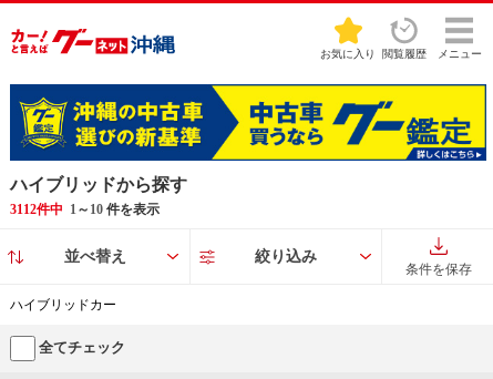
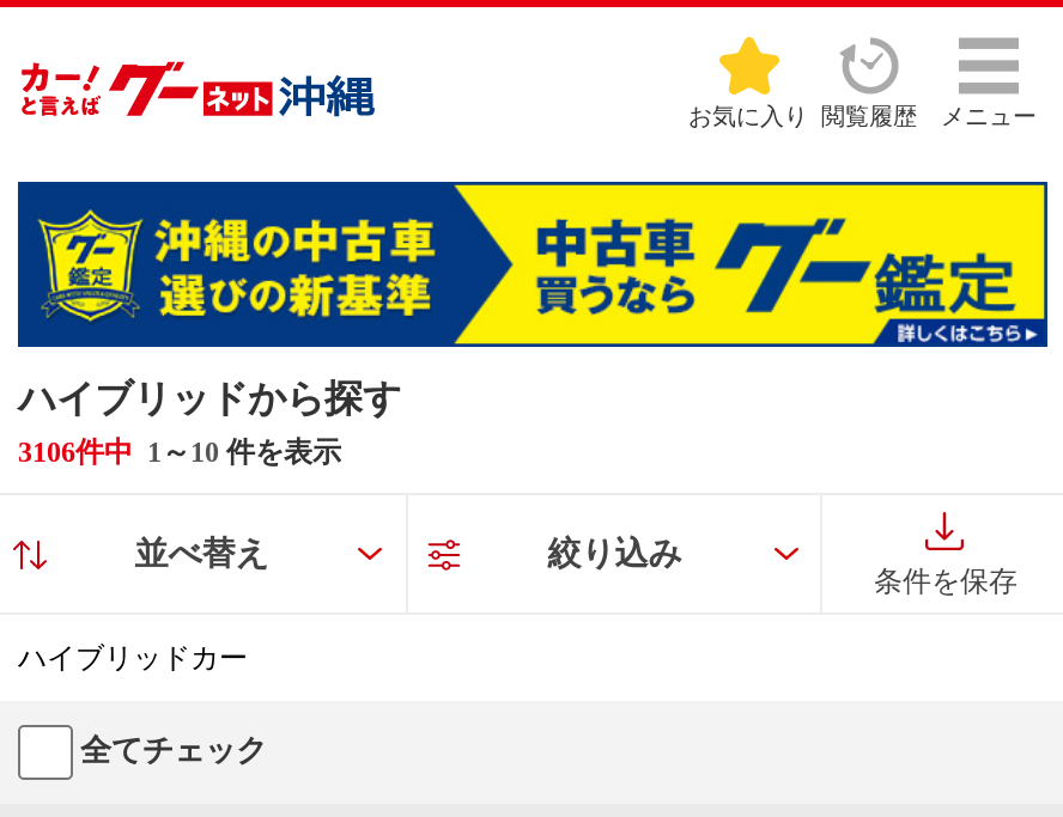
[10,202,160,218] 3112件中 1～10件を表示 -> [18,436,341,470] 3106件中 1～10件を表示

